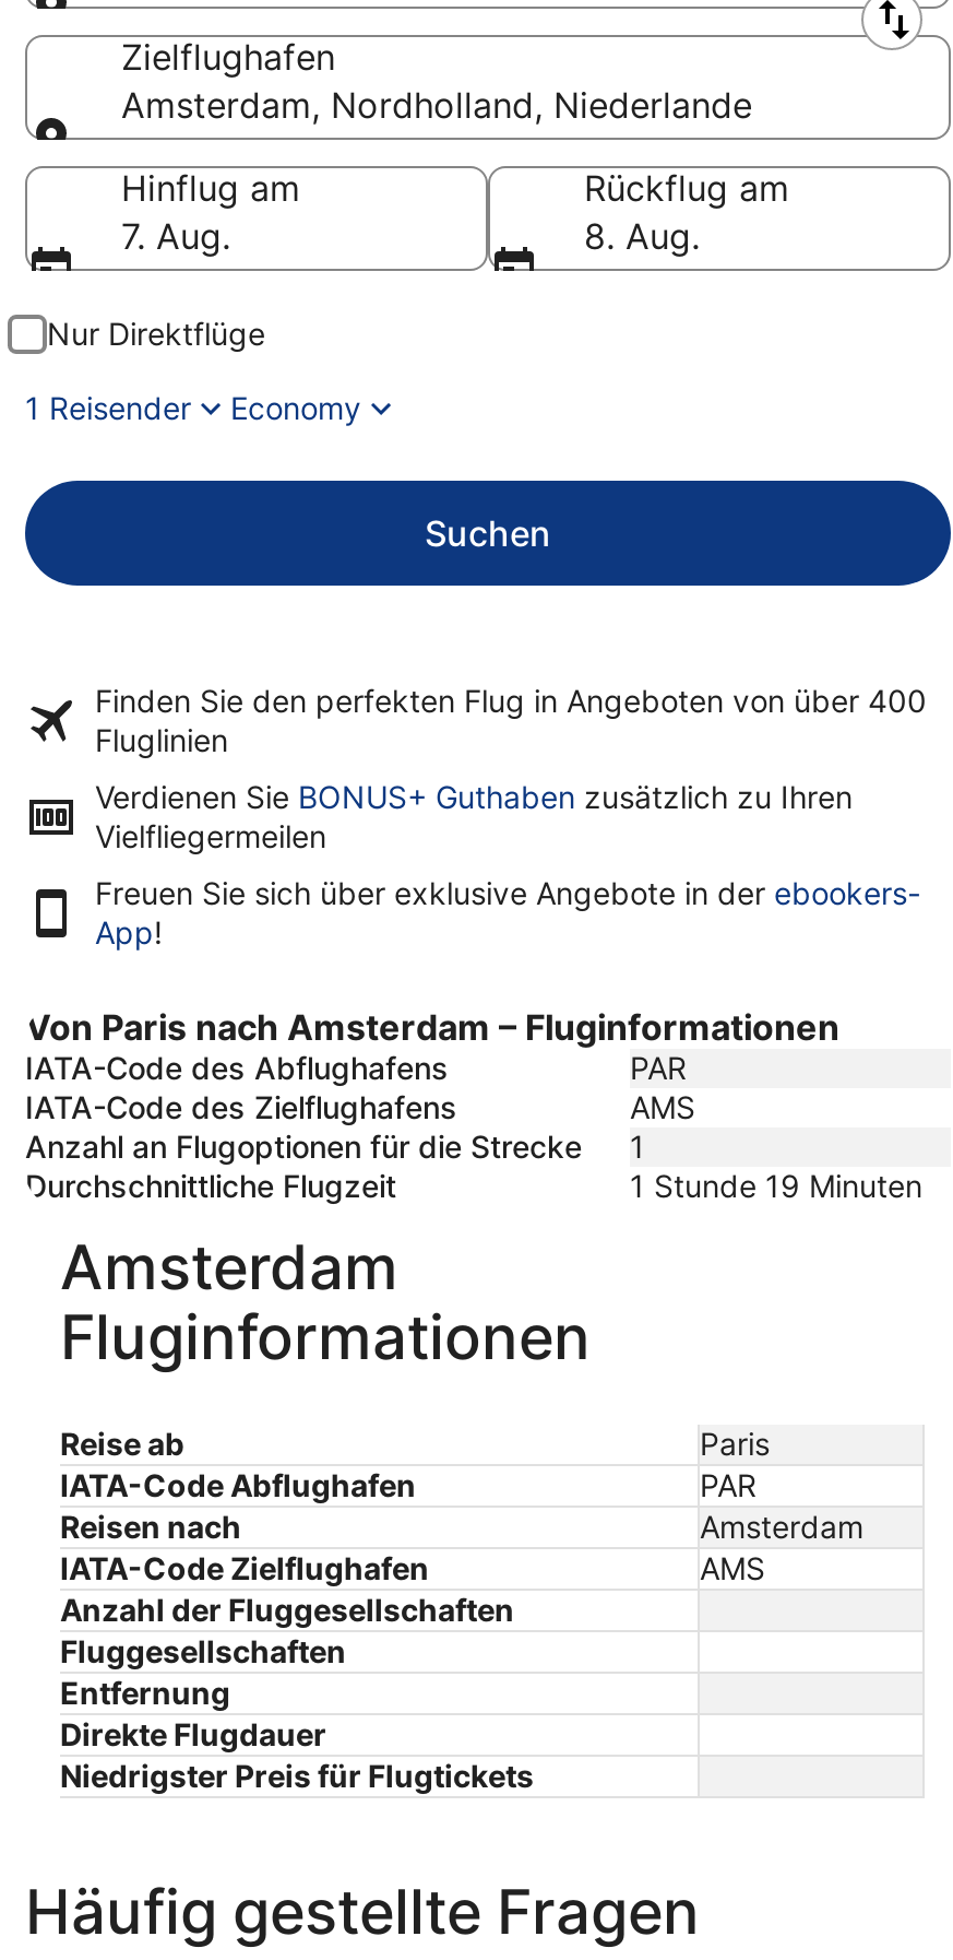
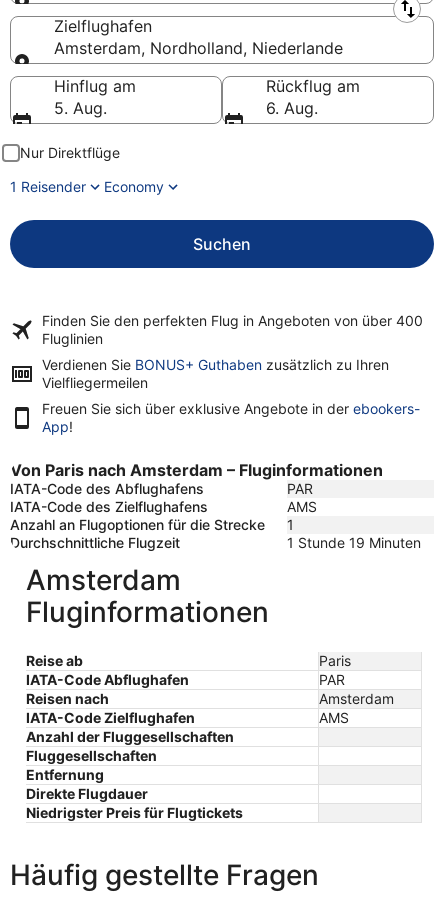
[121,214,230,258] 7. Aug. -> [54,98,107,118] 5. Aug.
[584,214,700,258] 8. Aug. -> [266,98,318,118] 6. Aug.

